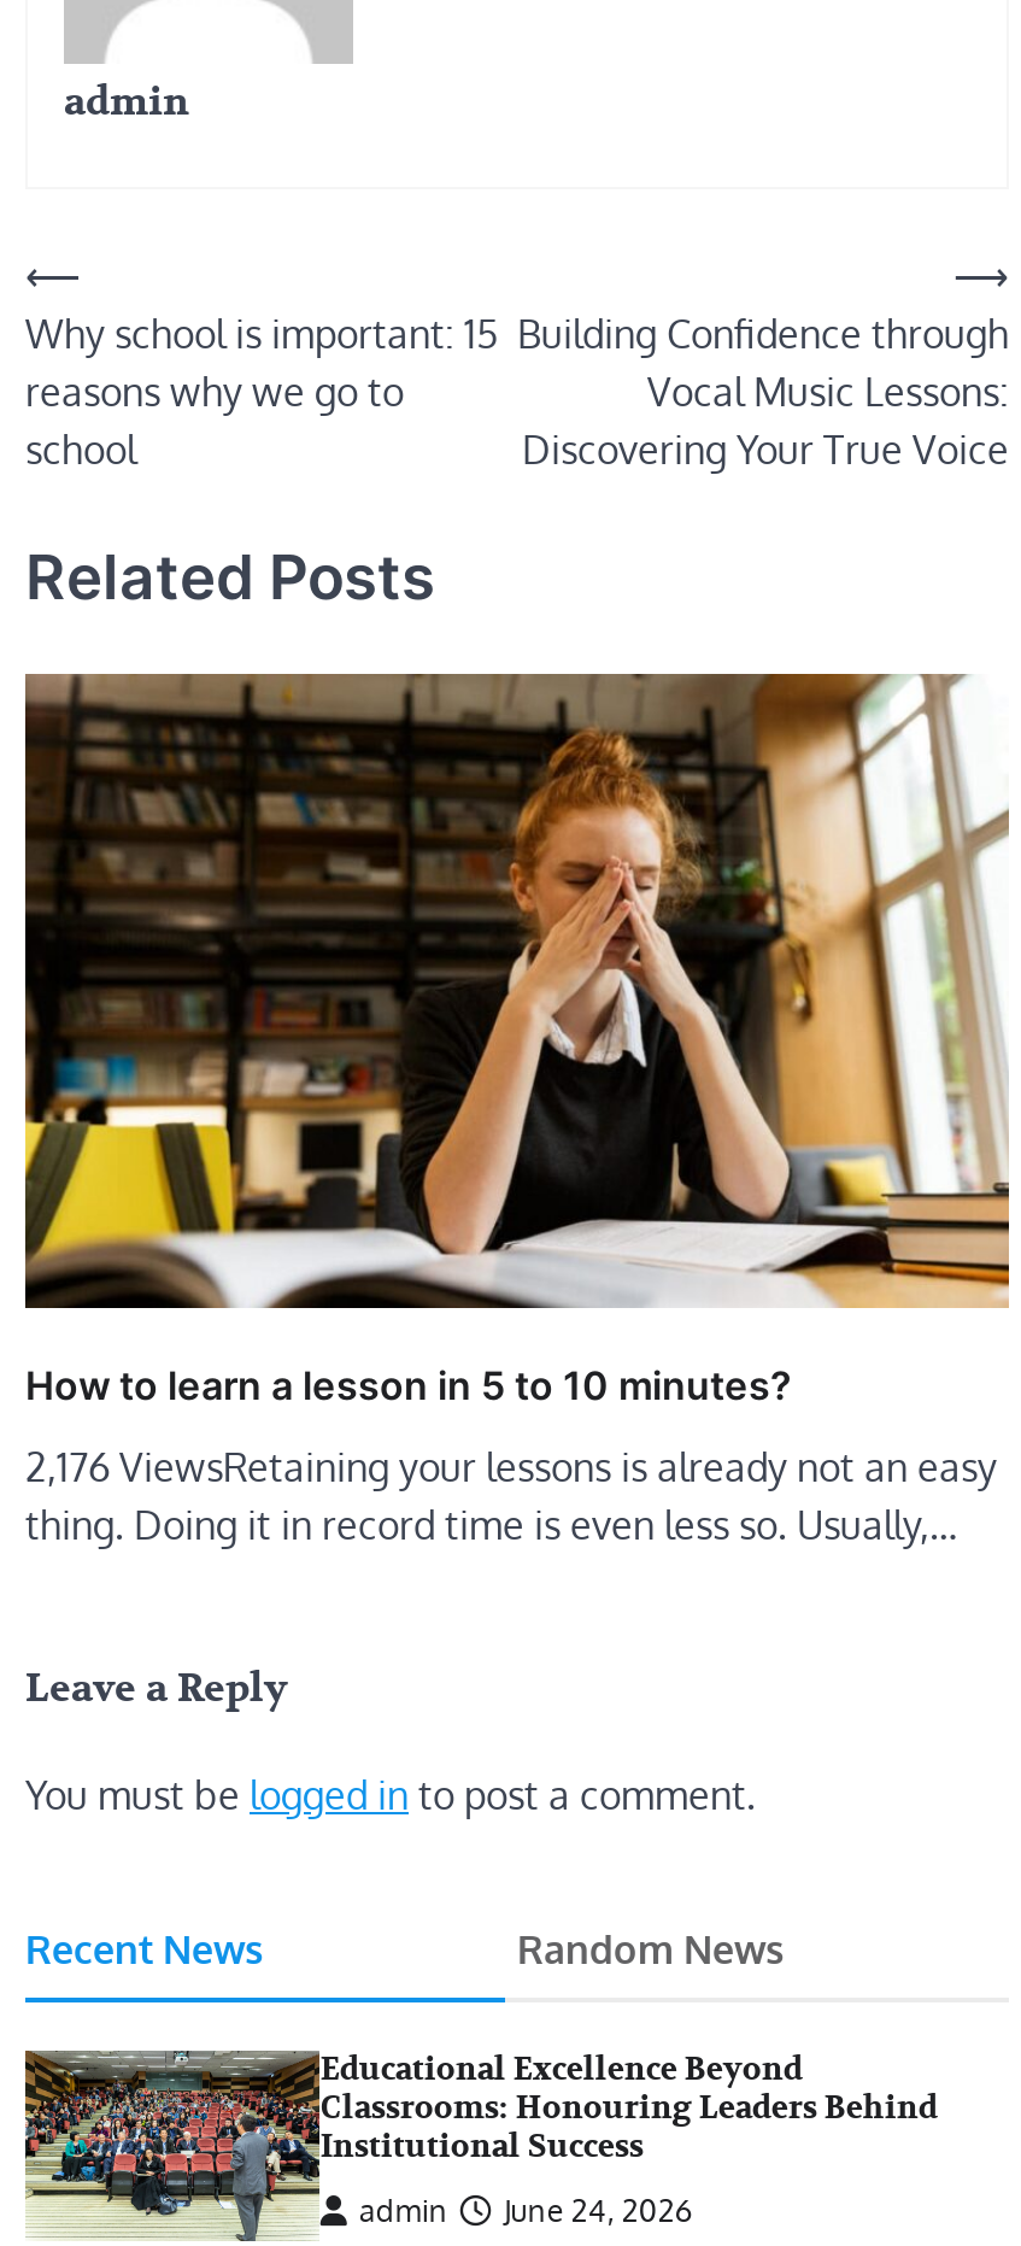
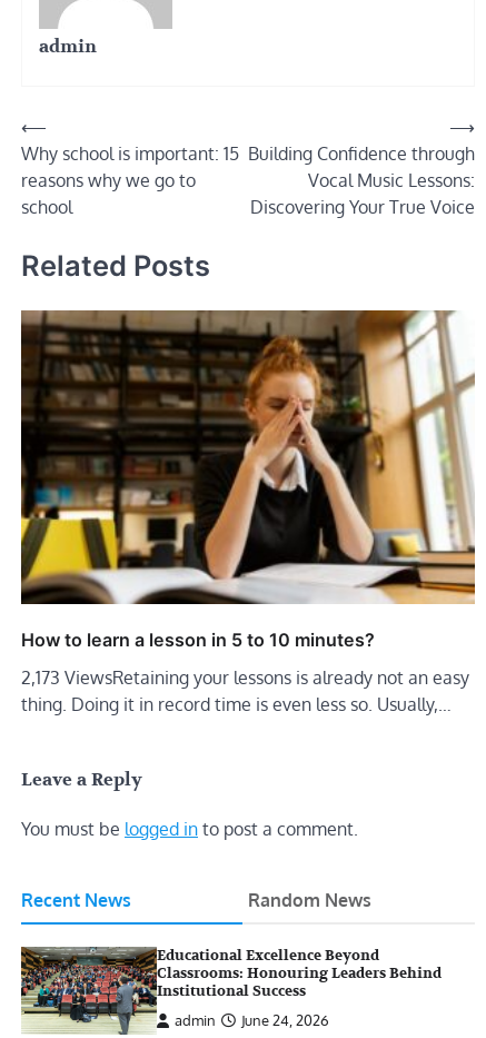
[25,1444,997,1492] 2,176 ViewsRetaining your lessons is already not an easy -> [21,667,469,689] 2,173 ViewsRetaining your lessons is already not an easy

